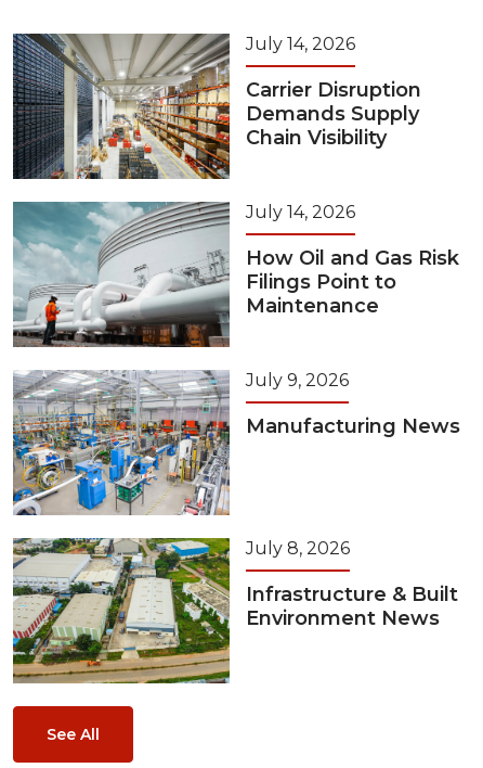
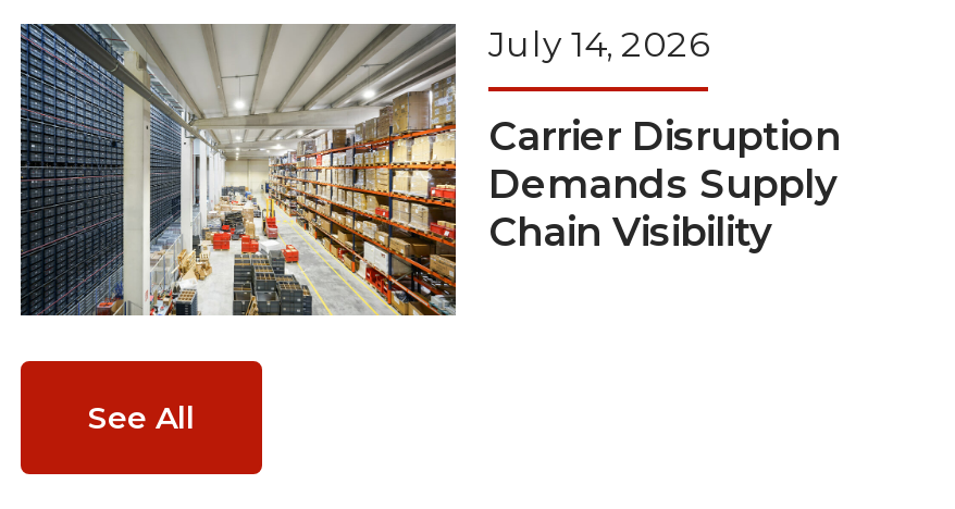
[12,201,460,439] [image] | July 14, 2026 | How Oil and Gas Risk | Filings Point to | Maintenance | July 9, 2026 | Manufacturing News -> none
[12,369,458,631] [image] | July 8, 2026 | Infrastructure & Built | Environment News -> none
[12,537,231,684] [image] -> none

